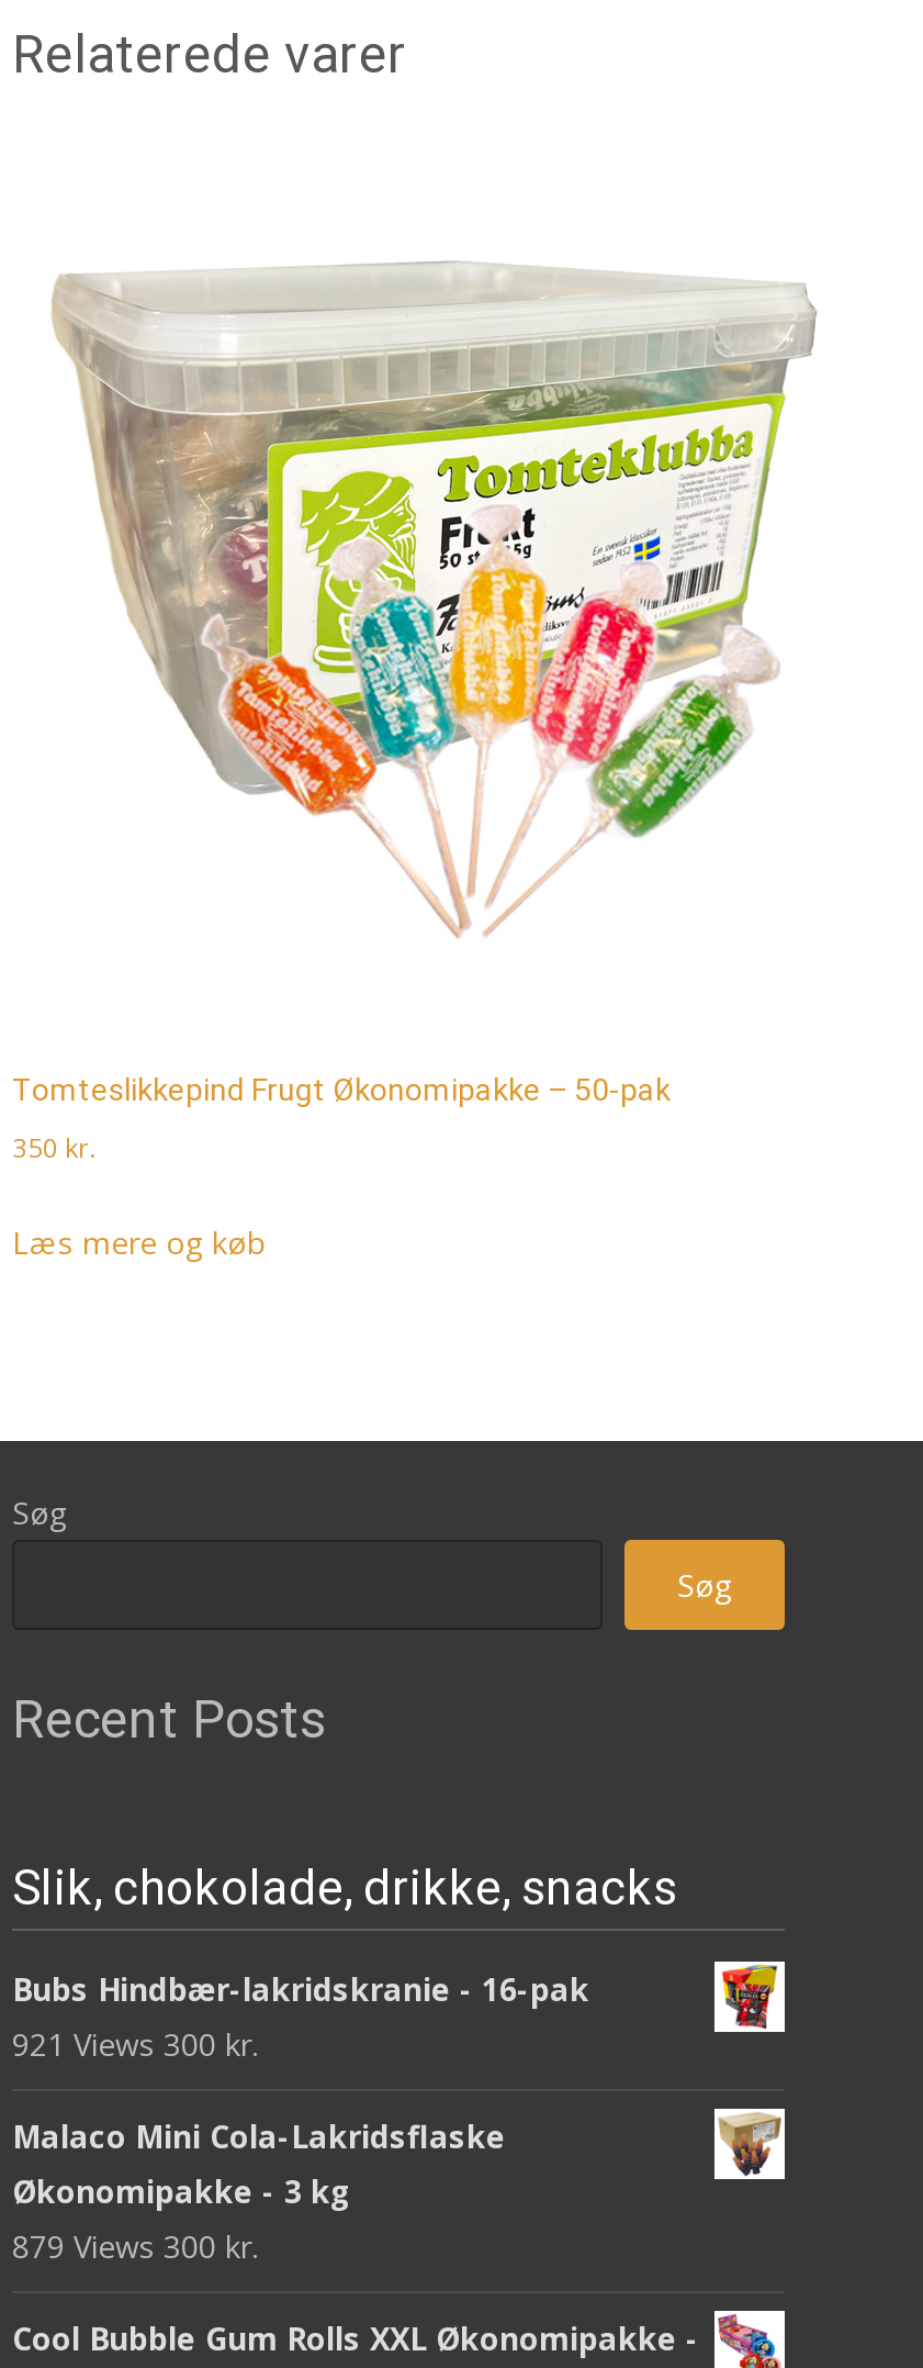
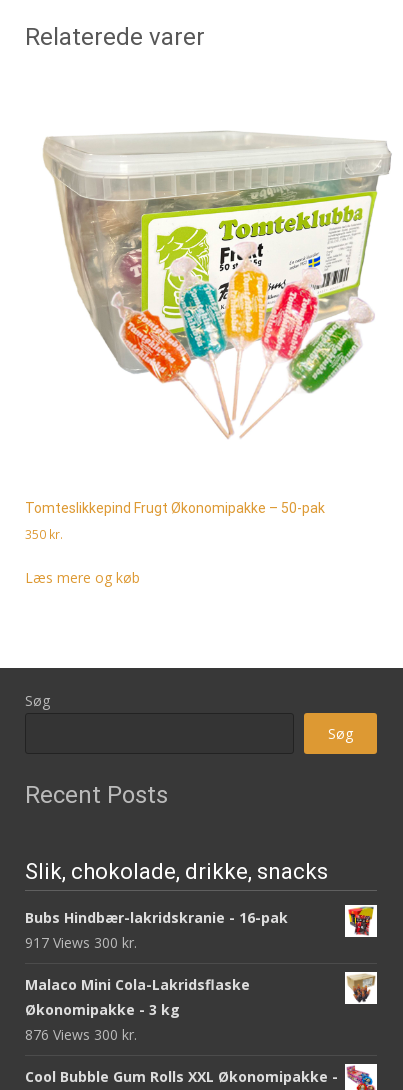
[12,2022,258,2064] 921 Views 300 kr. -> [25,933,137,952] 917 Views 300 kr.
[12,2224,258,2266] 879 Views 300 kr. -> [25,1025,137,1044] 876 Views 300 kr.

